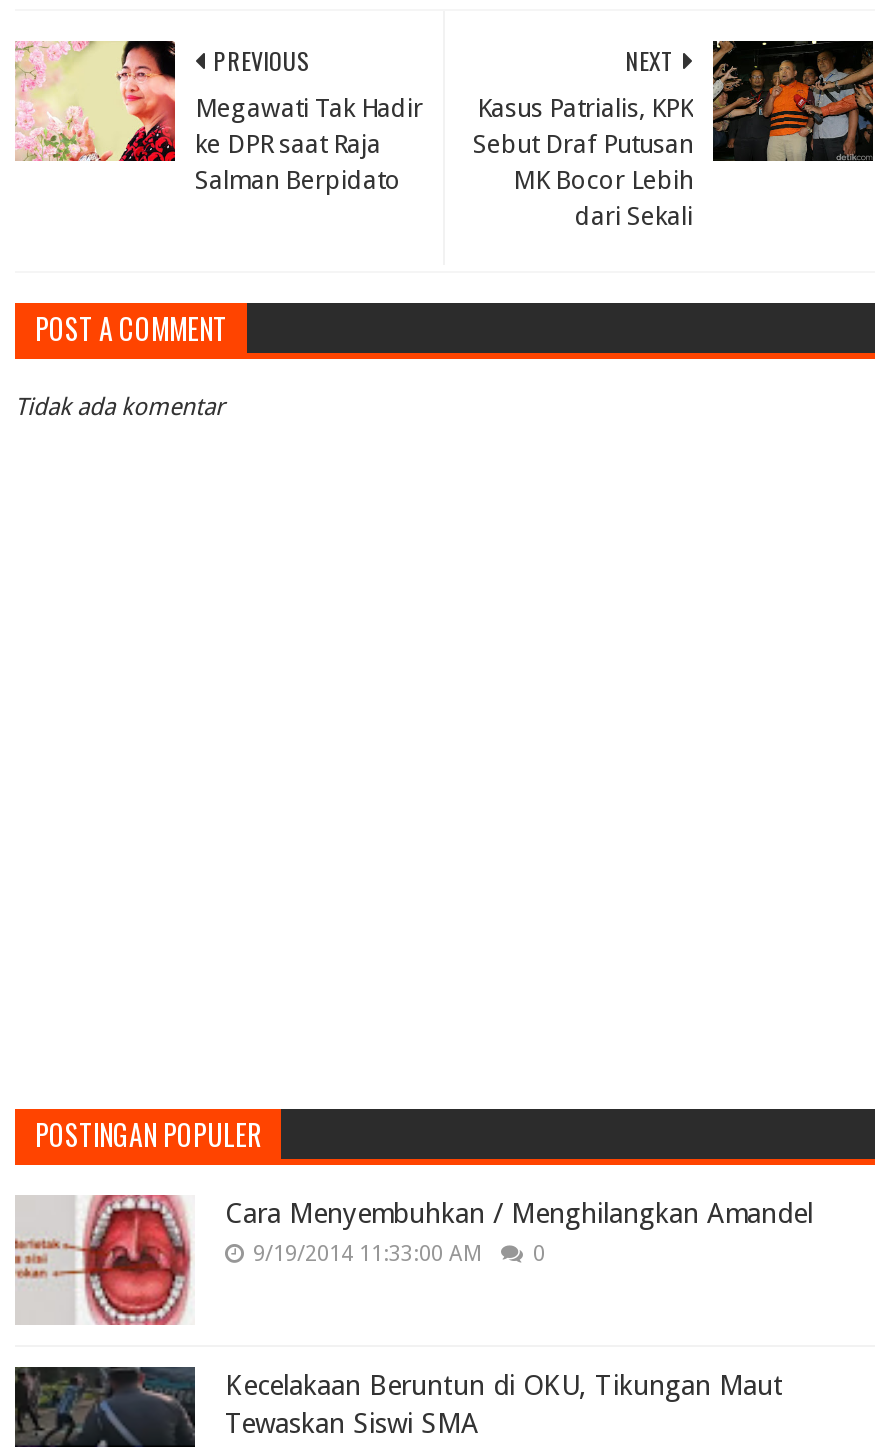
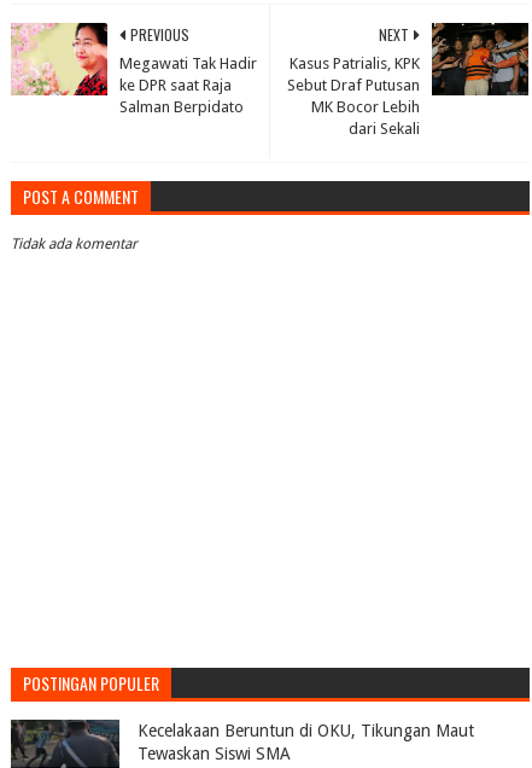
[13,1193,813,1337] [image] | Cara Menyembuhkan / Menghilangkan Amandel | 9/19/2014 11:33:00 AM | 0 -> none

